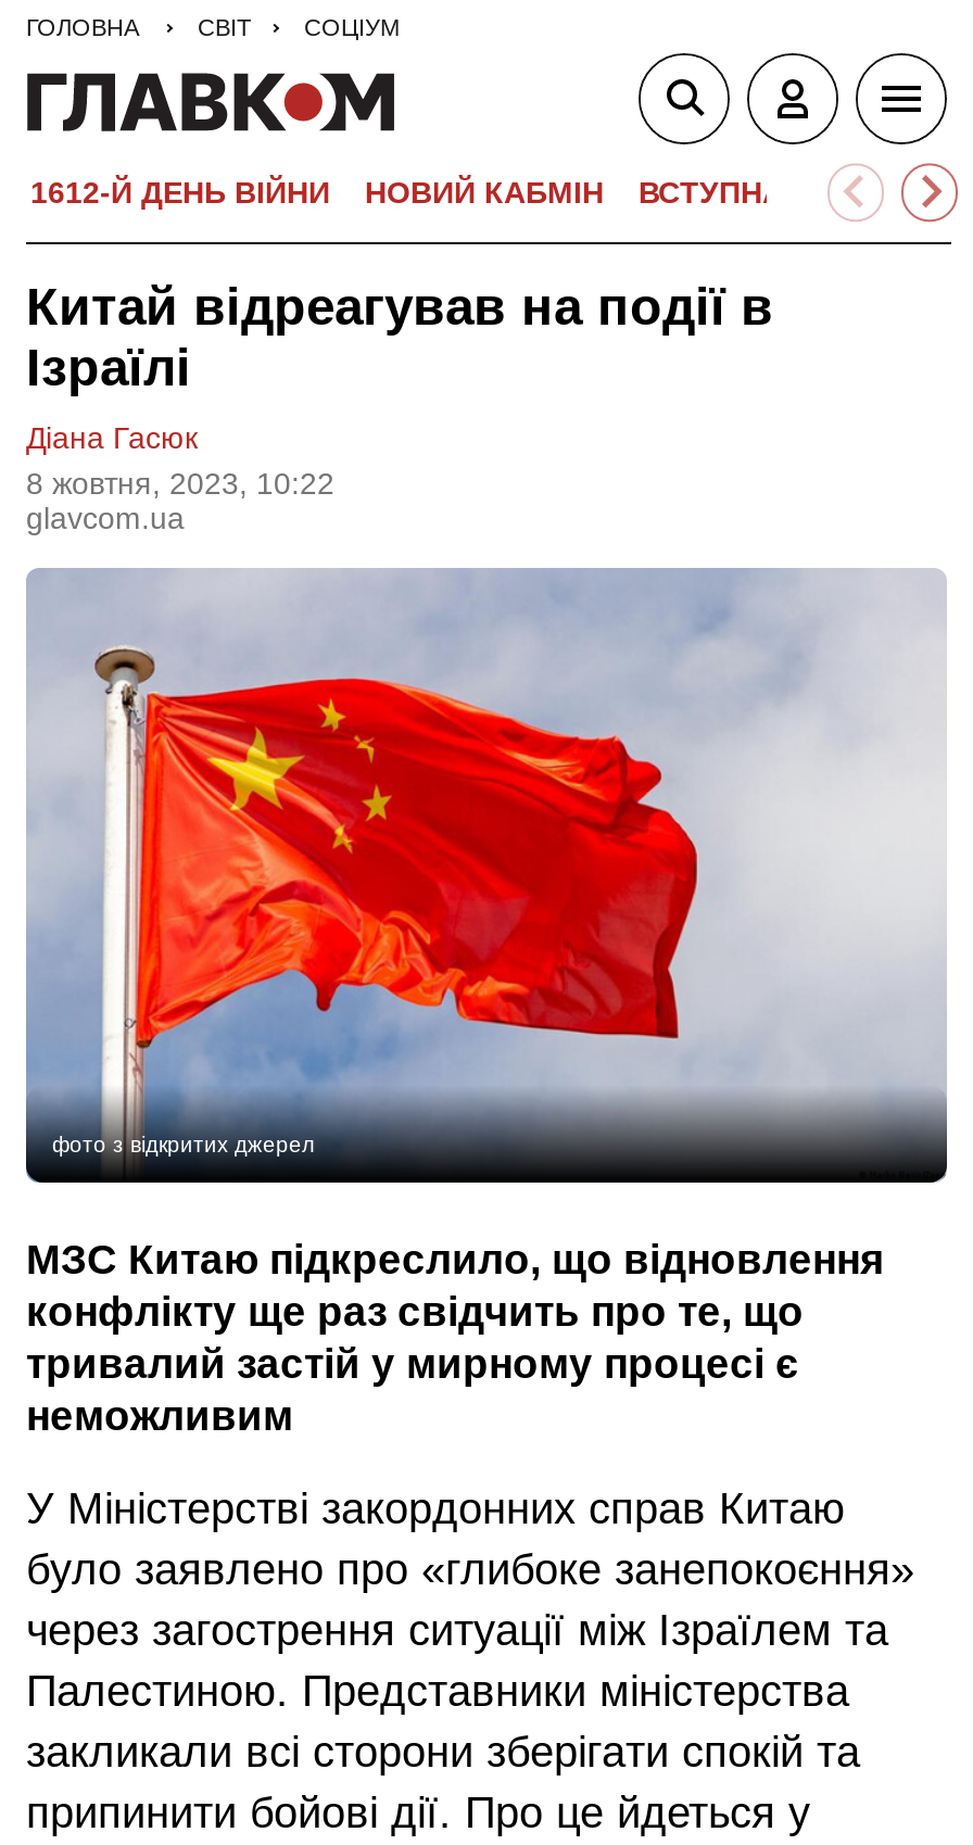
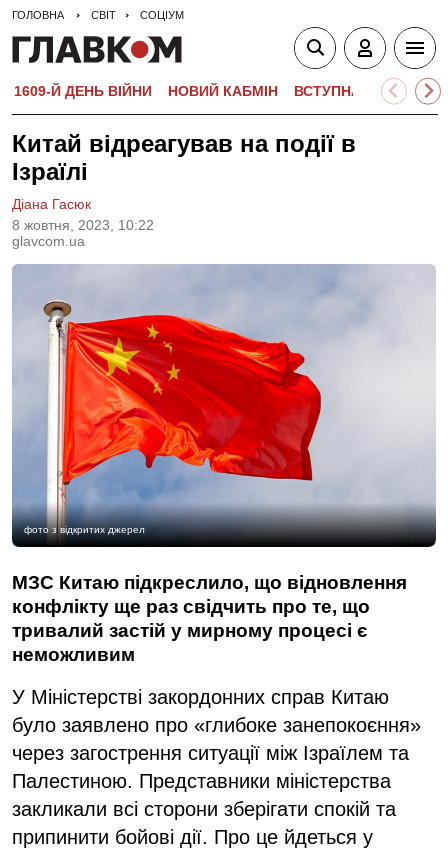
[30,175,330,210] 1612-Й ДЕНЬ ВІЙНИ -> [14,83,152,99] 1609-Й ДЕНЬ ВІЙНИ

